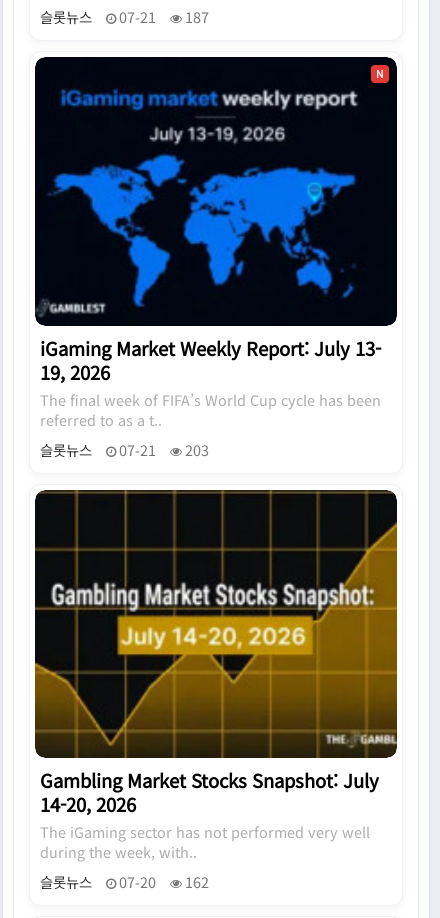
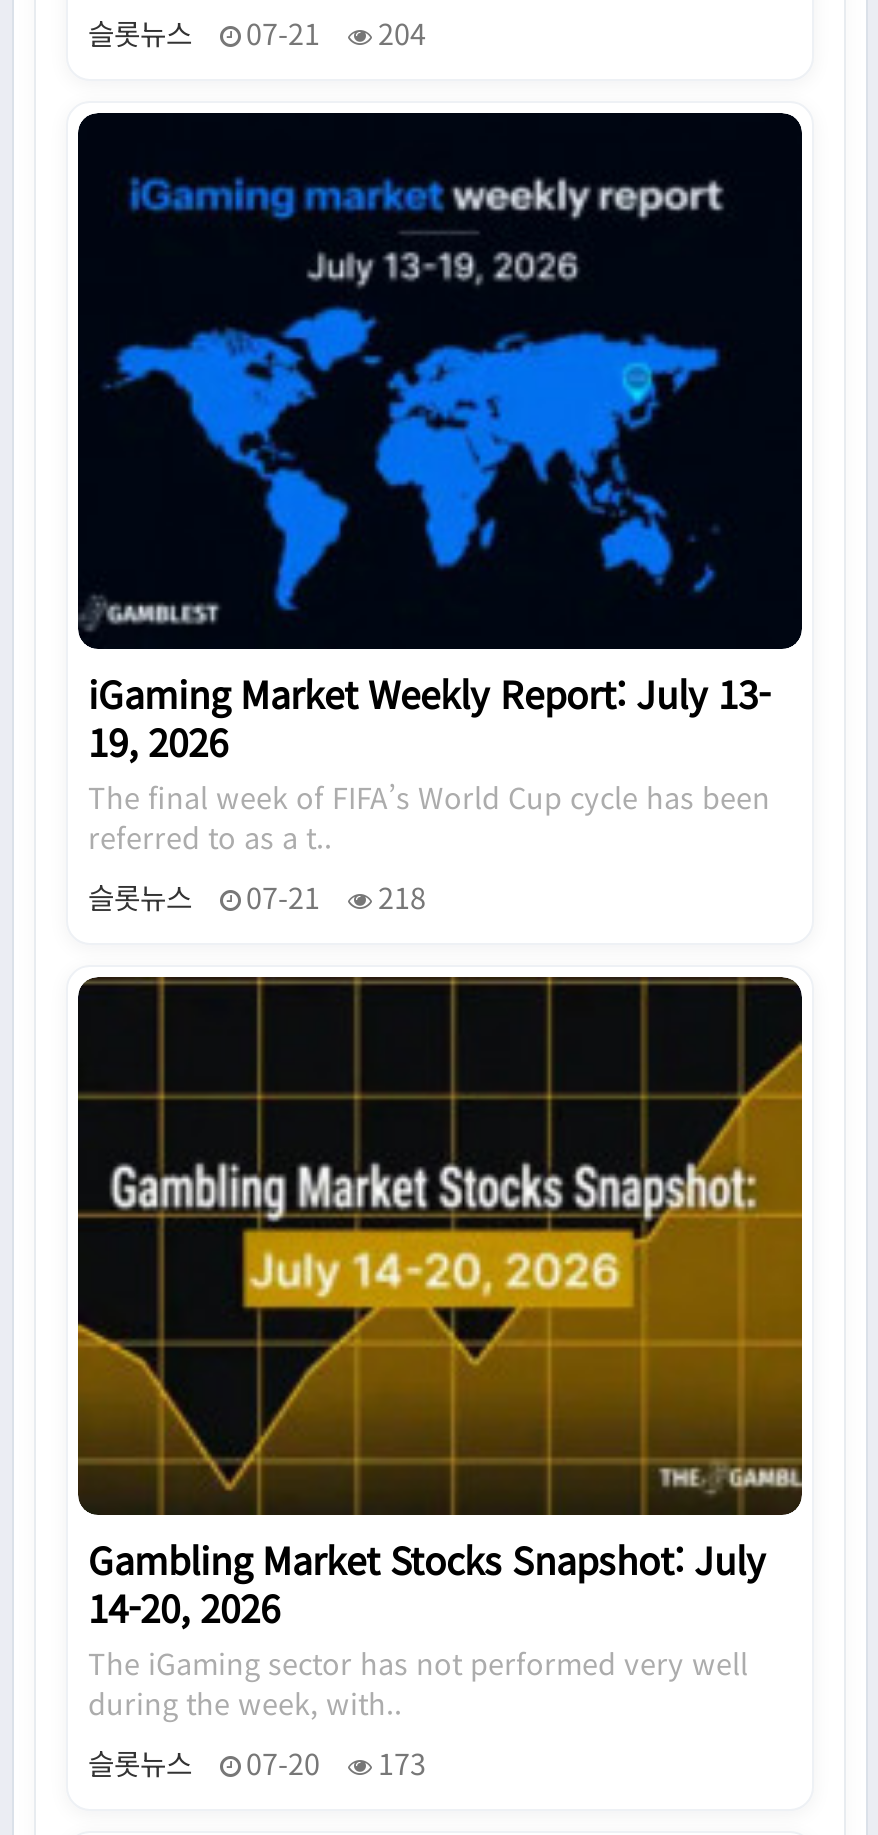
[182,6,384,81] 187 | N -> [372,10,426,52] 204
[40,438,209,459] 슬롯뉴스 07-21 203 -> [88,876,426,918] 슬롯뉴스 07-21 218
[40,871,209,892] 슬롯뉴스 07-20 162 -> [88,1742,426,1784] 슬롯뉴스 07-20 173

